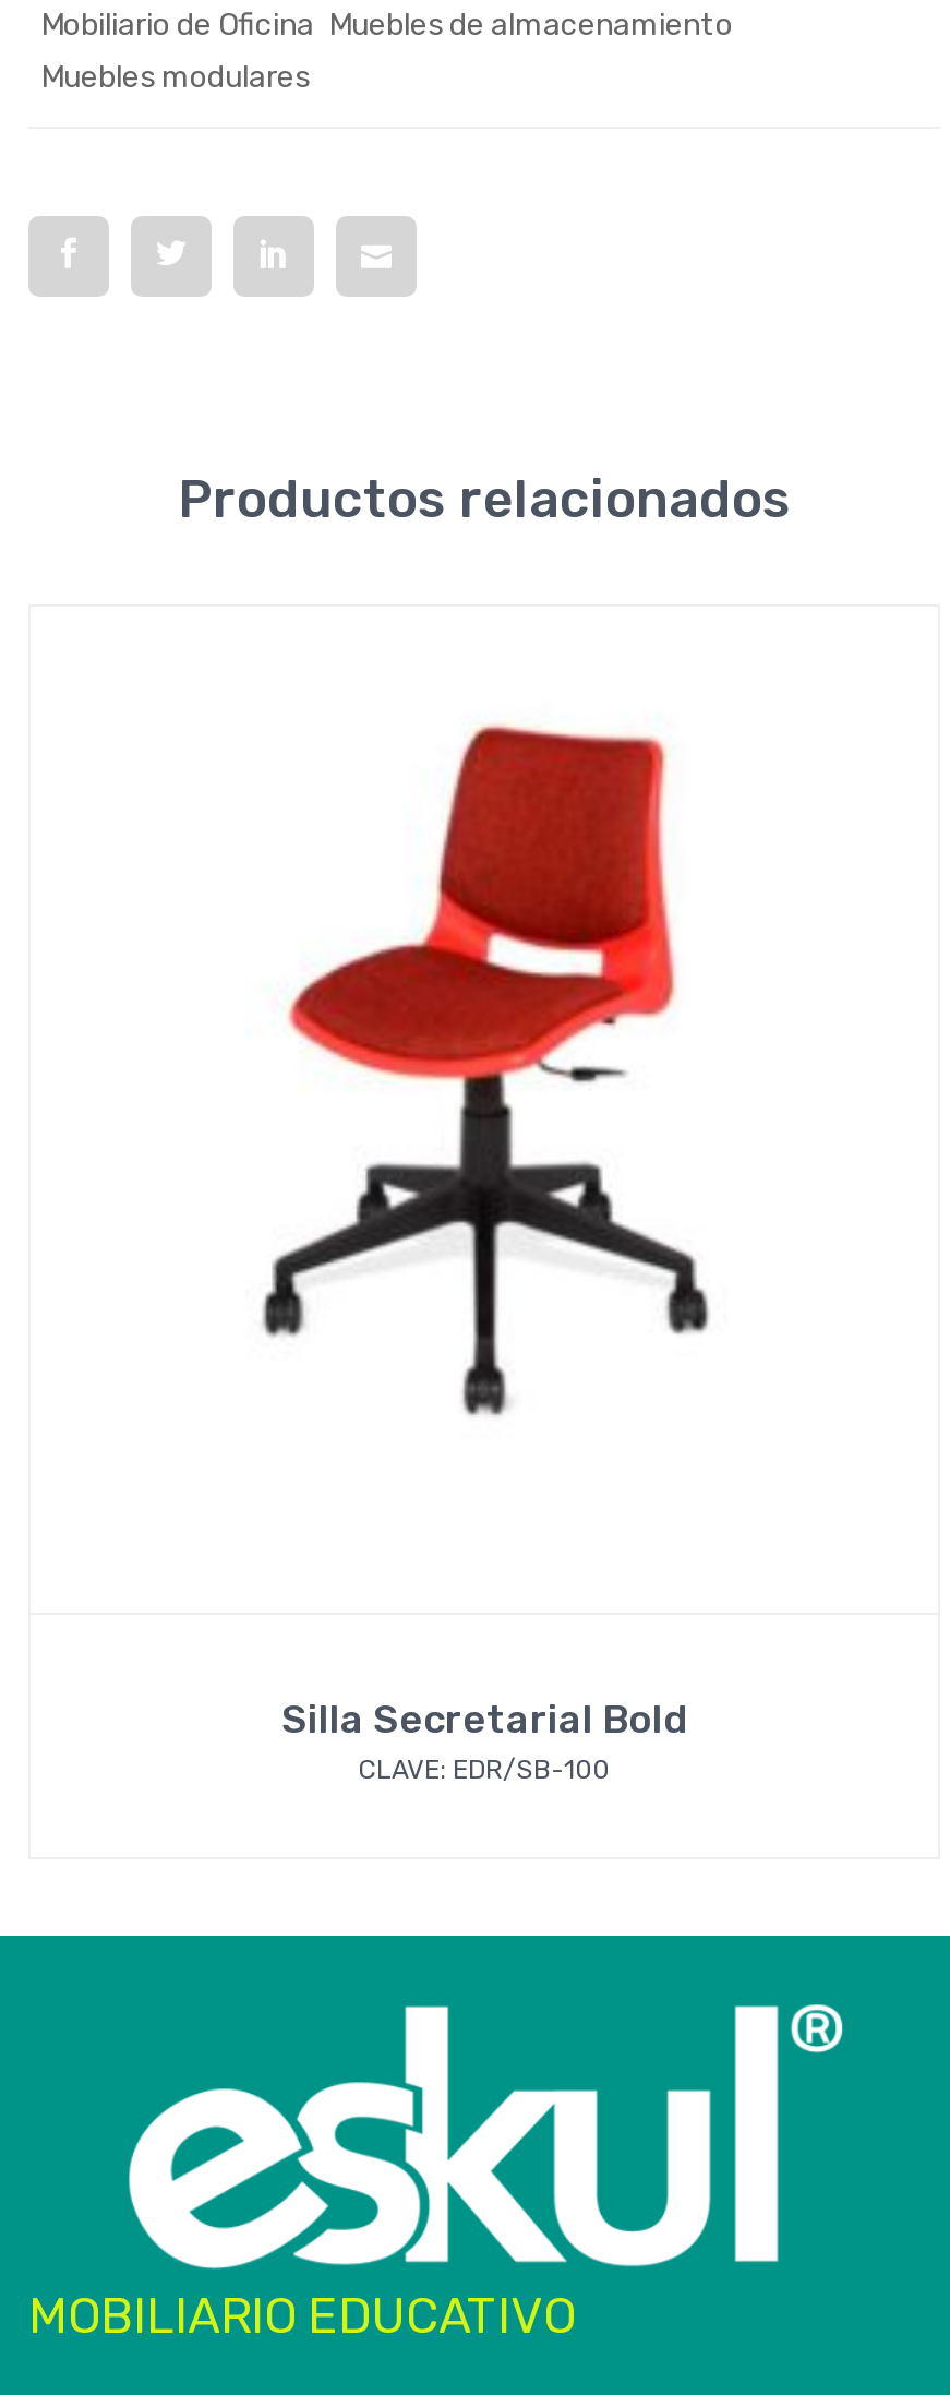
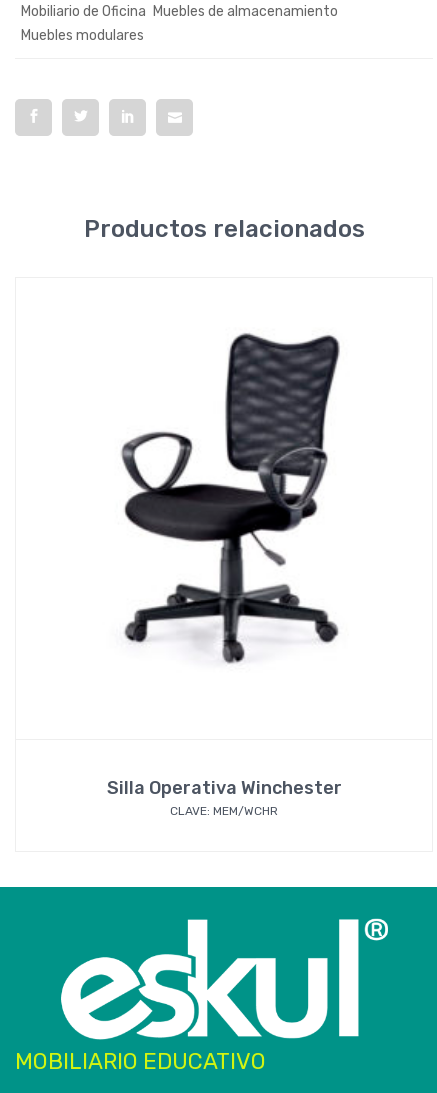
[262,725,735,1447] [image] -> [121,333,340,664] [image]
[281,1696,687,1744] Silla Secretarial Bold -> [106,777,341,799] Silla Operativa Winchester
[359,1755,610,1786] CLAVE: EDR/SB-100 -> [170,804,278,818] CLAVE: MEM/WCHR

